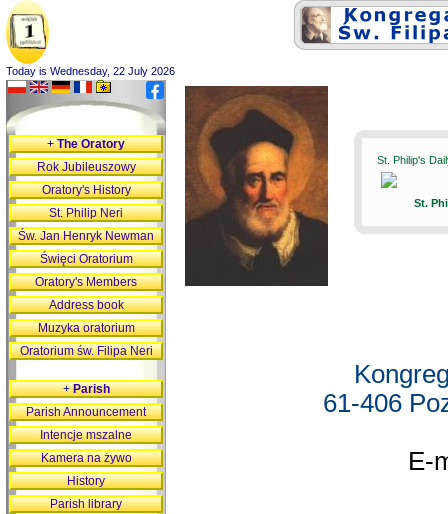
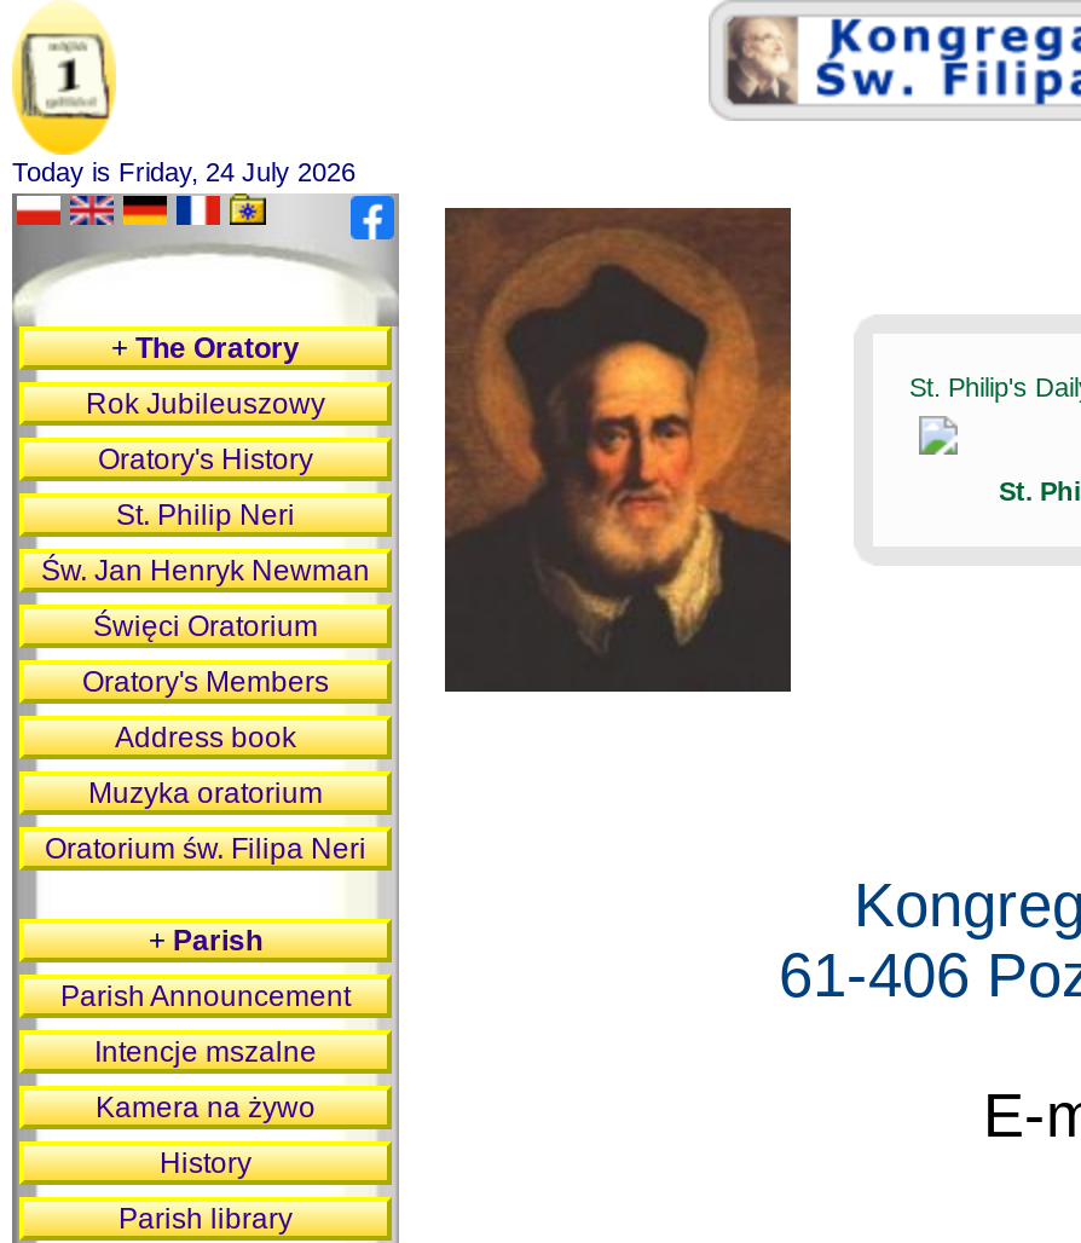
[6,65,175,77] Today is Wednesday, 22 July 2026 -> [12,157,355,186] Today is Friday, 24 July 2026

